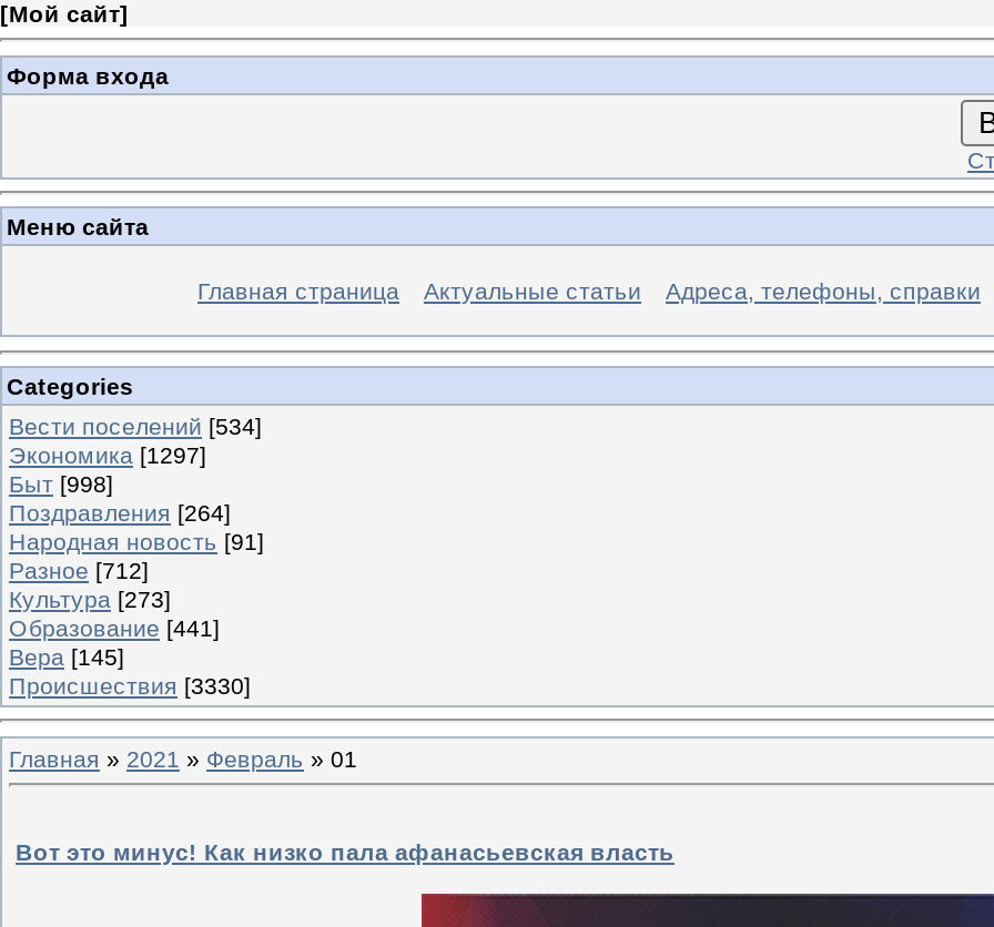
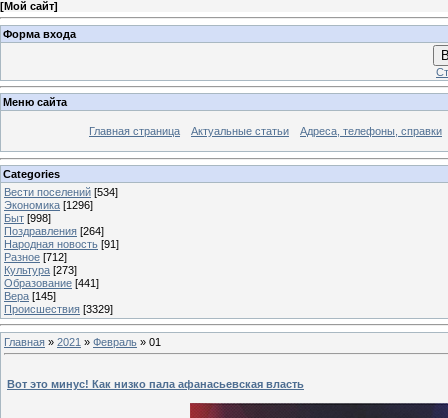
[9,441,206,468] Экономика [1297] -> [4,199,93,211] Экономика [1296]
[9,672,251,699] Происшествия [3330] -> [4,303,113,315] Происшествия [3329]

